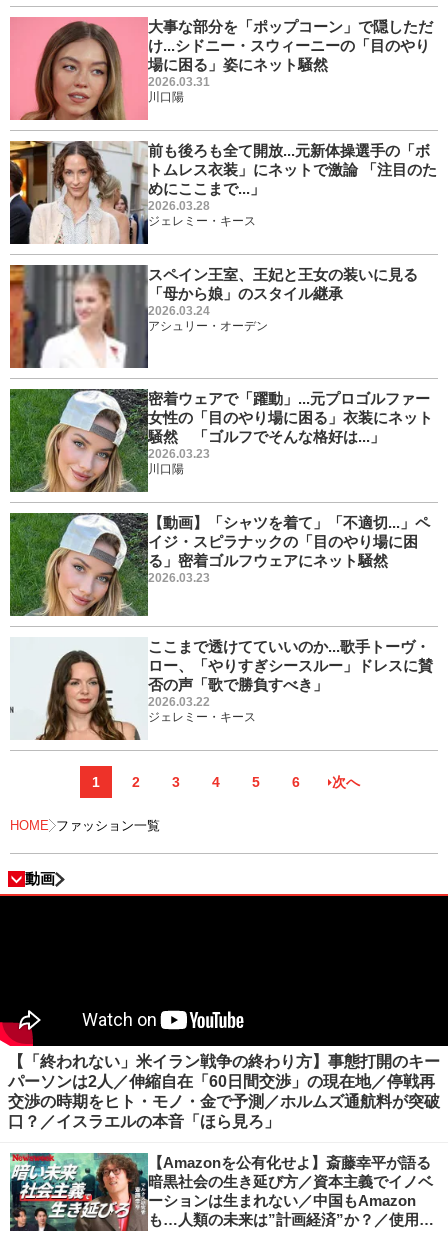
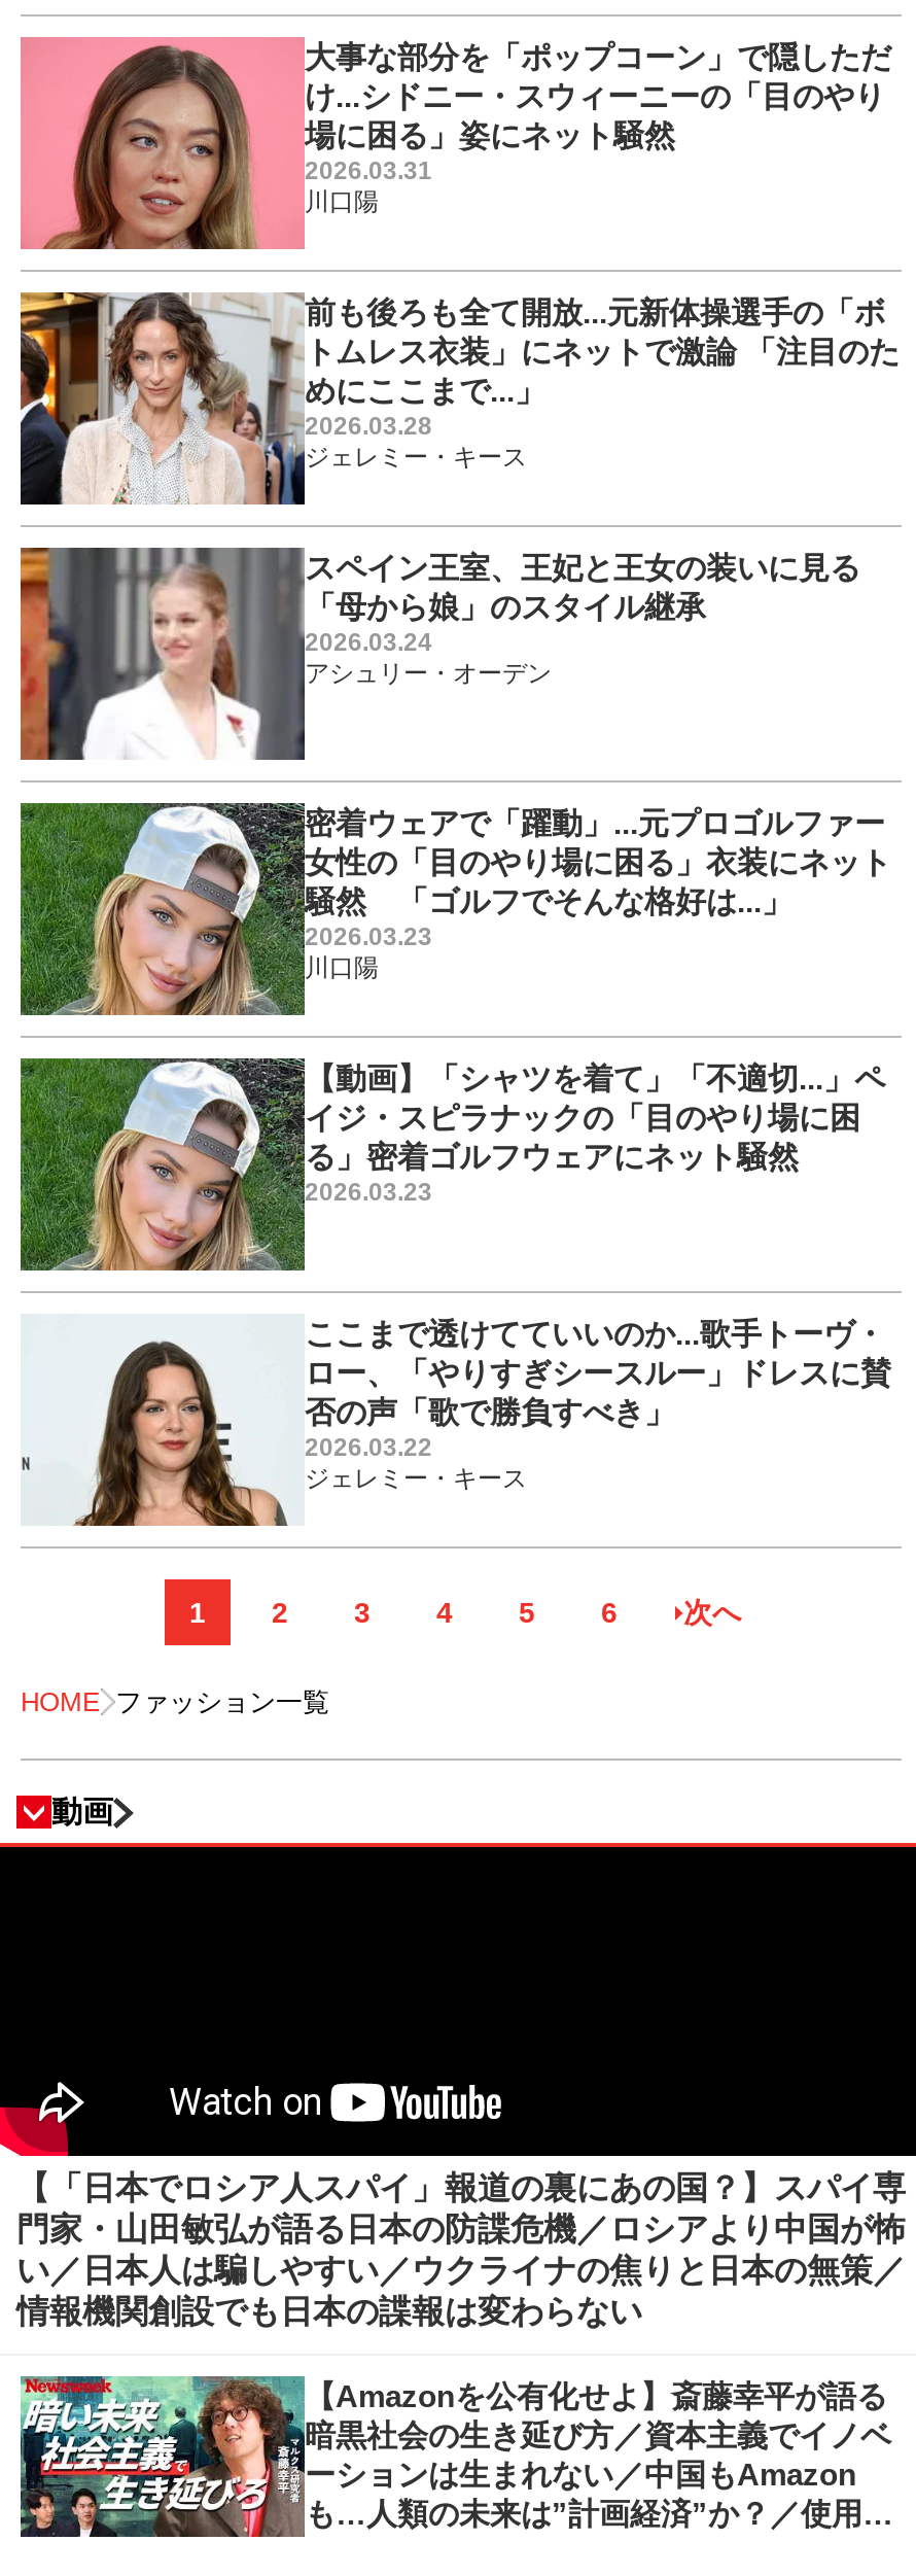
[8,1053,440,1130] 【「終われない」米イラン戦争の終わり方】事態打開のキー | パーソンは2人／伸縮自在「60日間交渉」の現在地／停戦再 | 交渉の時期をヒト・モノ・金で予測／ホルムズ通航料が突破 | 口？／イスラエルの本音「ほら見ろ」 -> [16,2170,906,2329] 【「日本でロシア人スパイ」報道の裏にあの国？】スパイ専 | 門家・山田敏弘が語る日本の防諜危機／ロシアより中国が怖 | い／日本人は騙しやすい／ウクライナの焦りと日本の無策／ | 情報機関創設でも日本の諜報は変わらない

